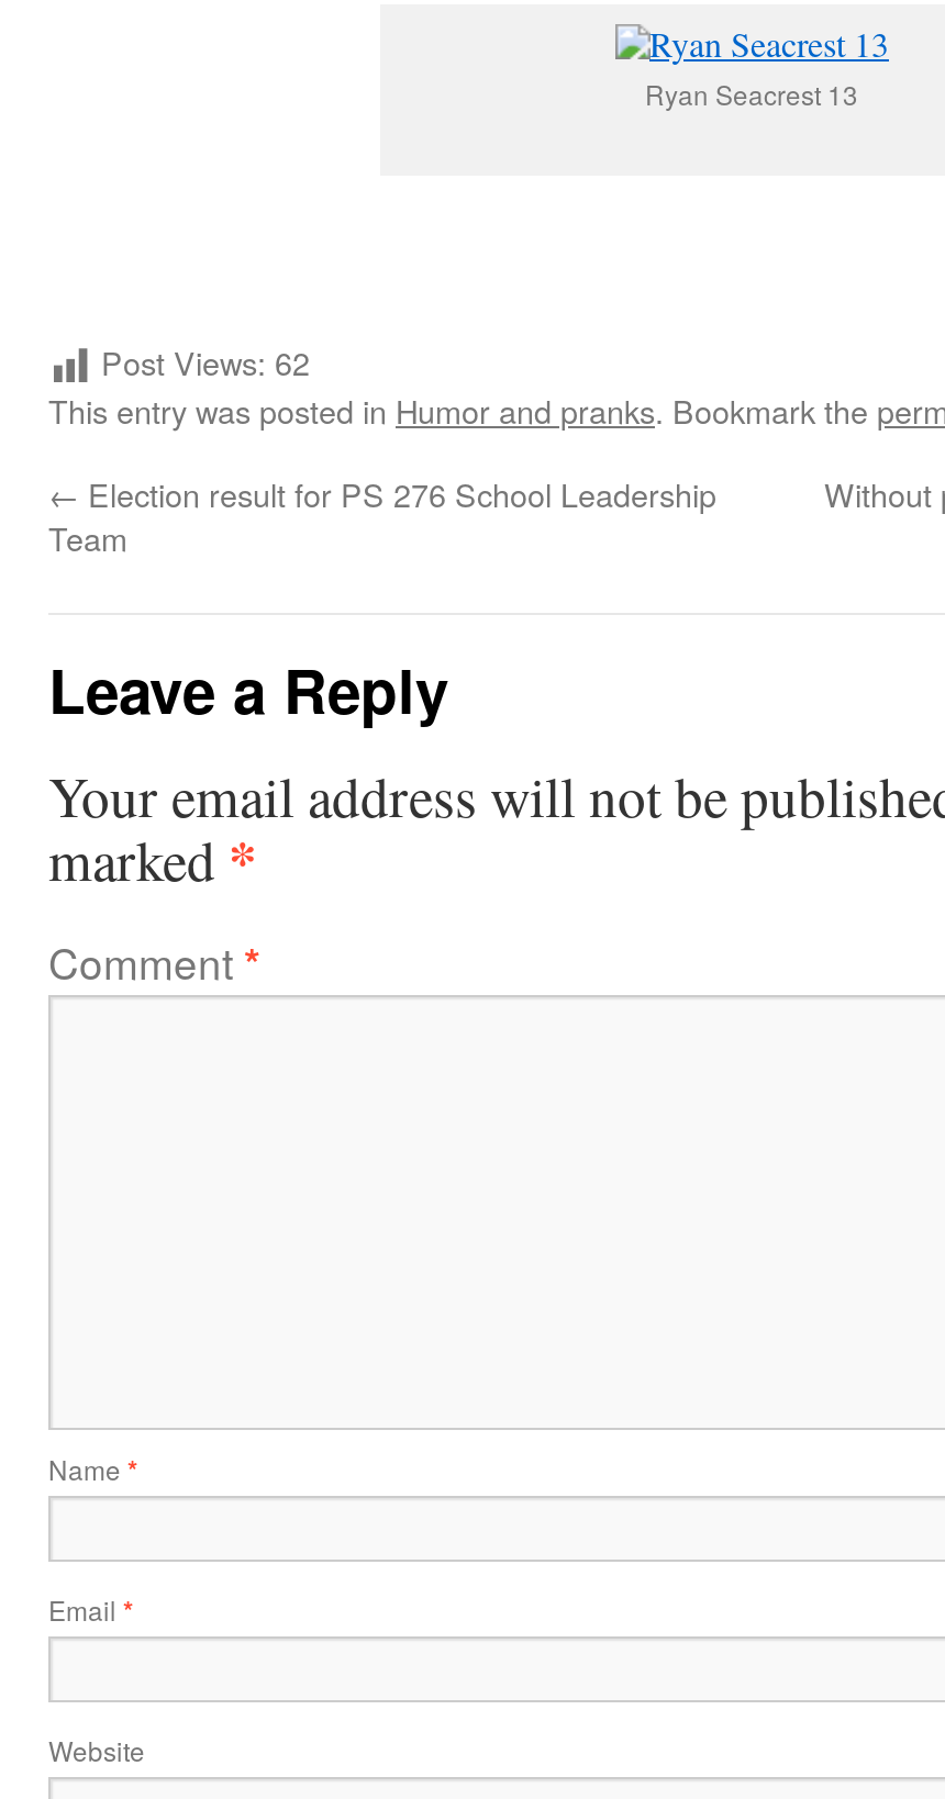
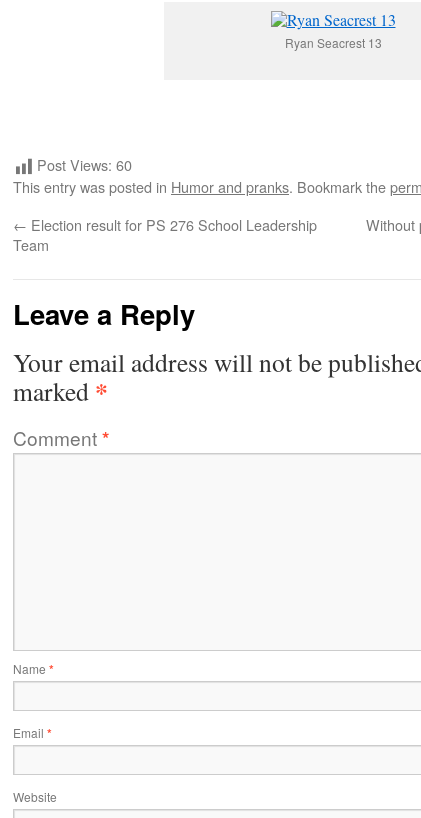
[101,338,310,384] Post Views: 62 -> [37,154,132,175] Post Views: 60

